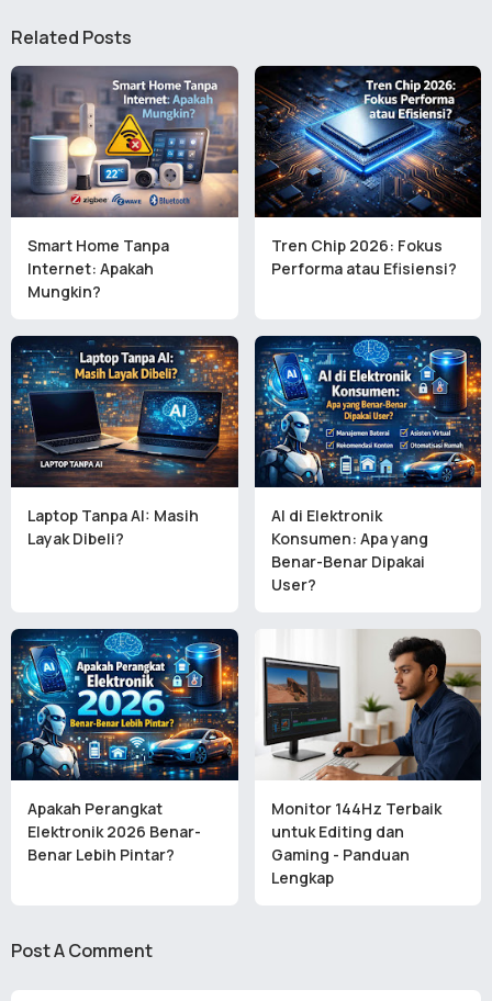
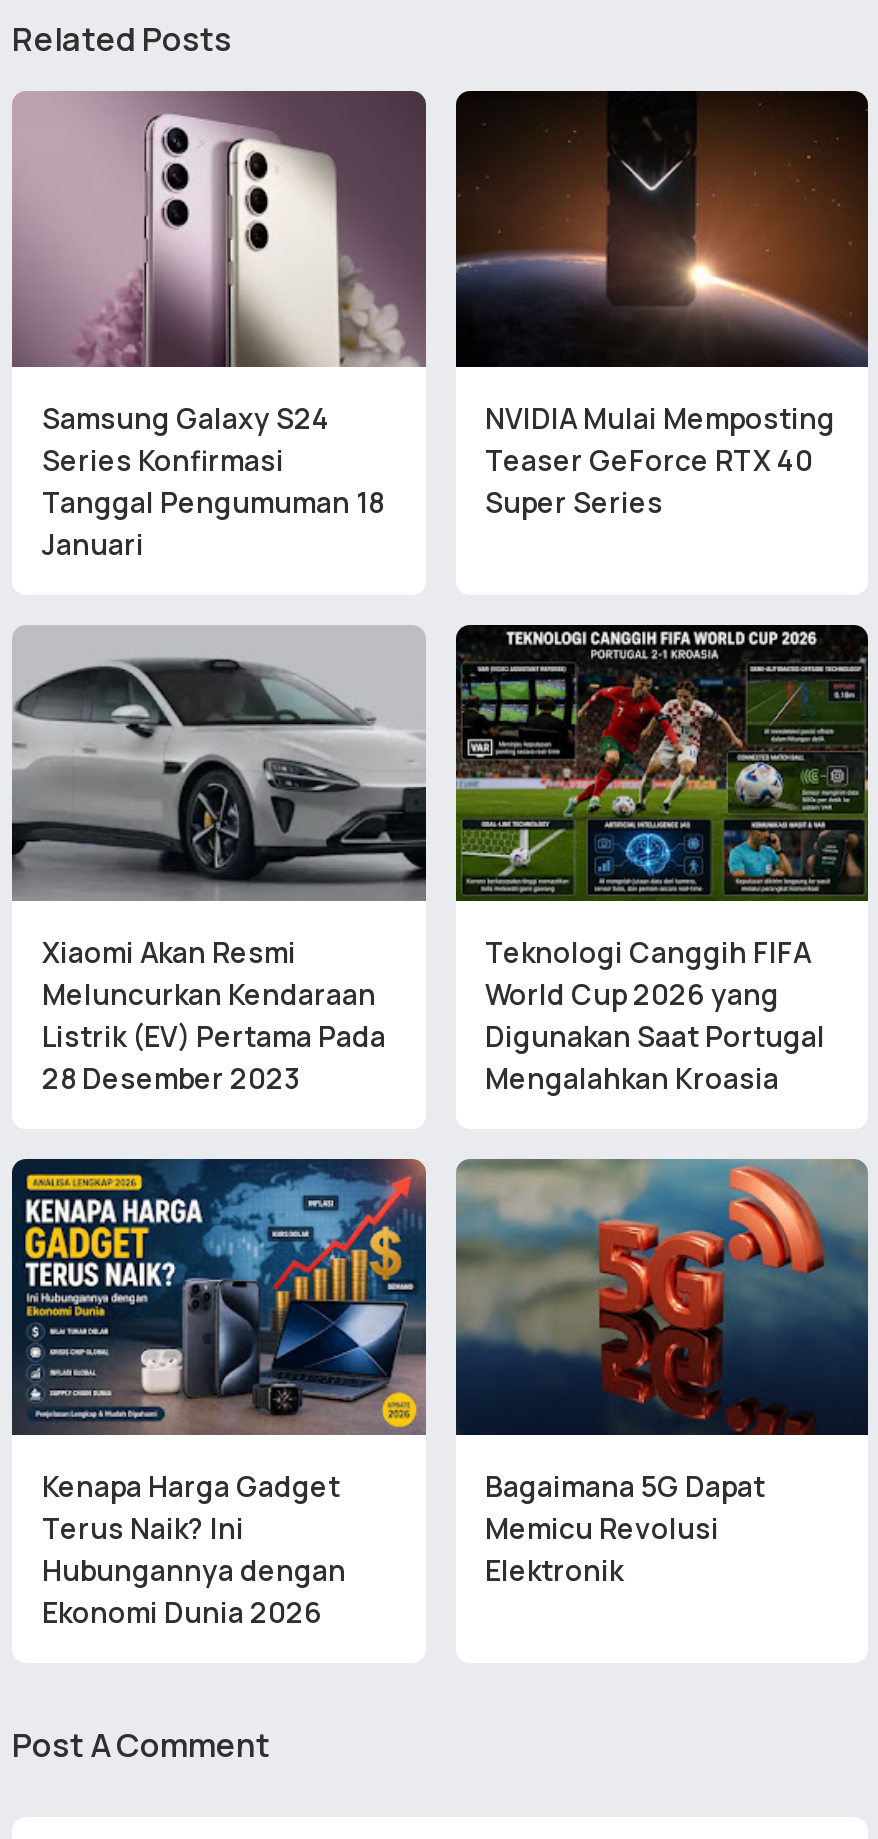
[10,66,238,302] [image] | Smart Home Tanpa | Internet: Apakah | Mungkin? -> [12,91,424,563] [image] | Samsung Galaxy S24 | Series Konfirmasi | Tanggal Pengumuman 18 | Januari
[257,66,481,279] [image] | Tren Chip 2026: Fokus | Performa atau Efisiensi? -> [456,91,868,521] [image] | NVIDIA Mulai Memposting | Teaser GeForce RTX 40 | Super Series
[10,335,239,549] [image] | Laptop Tanpa AI: Masih | Layak Dibeli? -> [12,625,426,1097] [image] | Xiaomi Akan Resmi | Meluncurkan Kendaraan | Listrik (EV) Pertama Pada | 28 Desember 2023
[255,336,482,595] [image] | AI di Elektronik | Konsumen: Apa yang | Benar-Benar Dipakai | User? -> [456,625,870,1097] [image] | Teknologi Canggih FIFA | World Cup 2026 yang | Digunakan Saat Portugal | Mengalahkan Kroasia
[10,628,239,865] [image] | Apakah Perangkat | Elektronik 2026 Benar- | Benar Lebih Pintar? -> [14,1157,428,1631] [image] | Kenapa Harga Gadget | Terus Naik? Ini | Hubungannya dengan | Ekonomi Dunia 2026
[255,630,481,888] [image] | Monitor 144Hz Terbaik | untuk Editing dan | Gaming - Panduan | Lengkap -> [454,1157,868,1589] [image] | Bagaimana 5G Dapat | Memicu Revolusi | Elektronik

